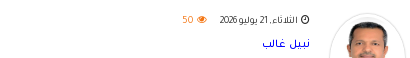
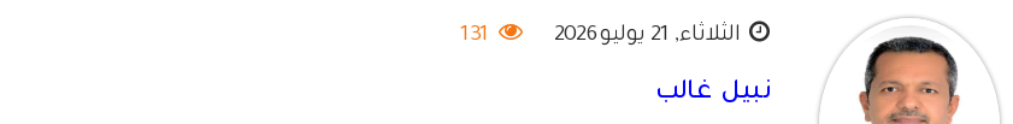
[182,17,193,27] 50 -> [460,26,489,50] 131

